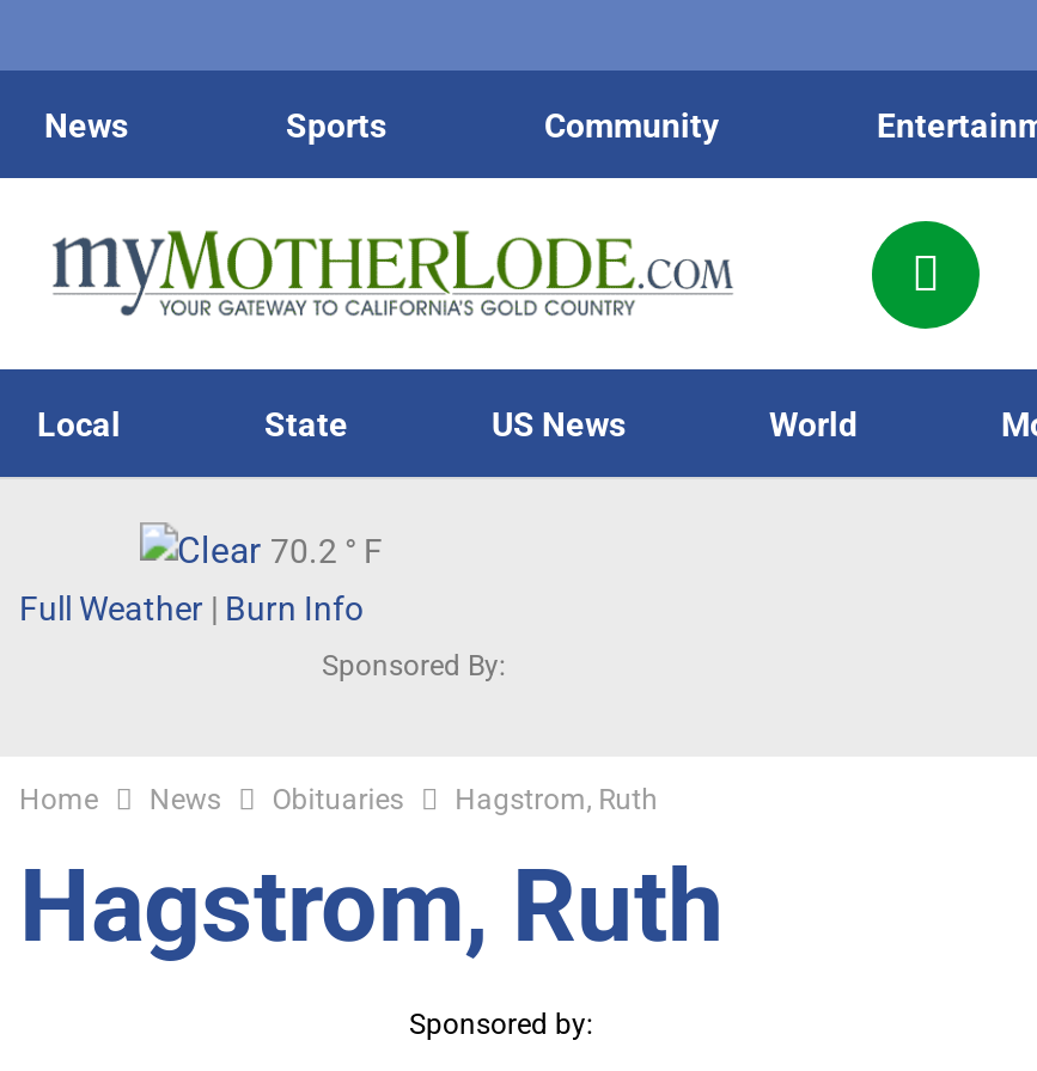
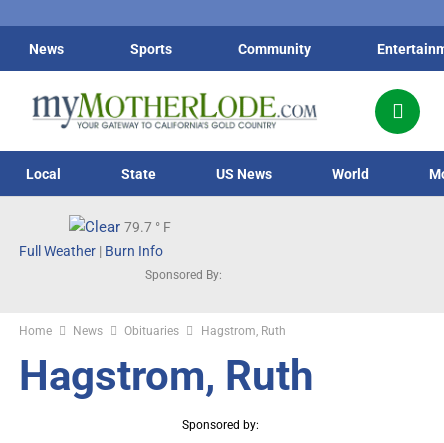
[270,532,383,570] 70.2 ° F -> [123,219,170,235] 79.7 ° F

